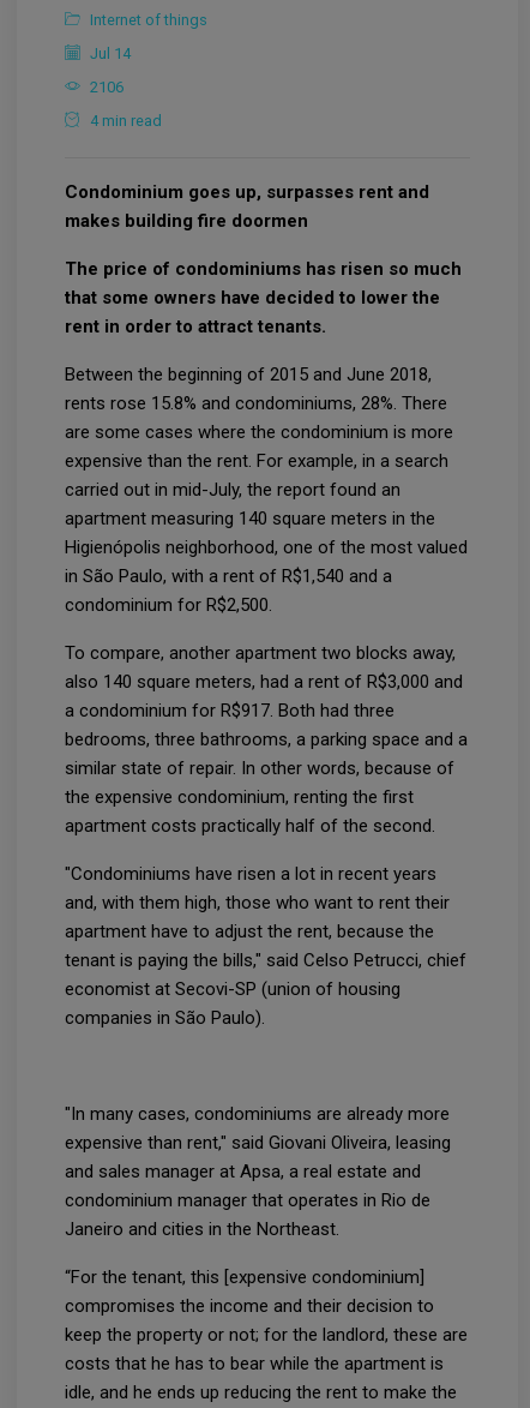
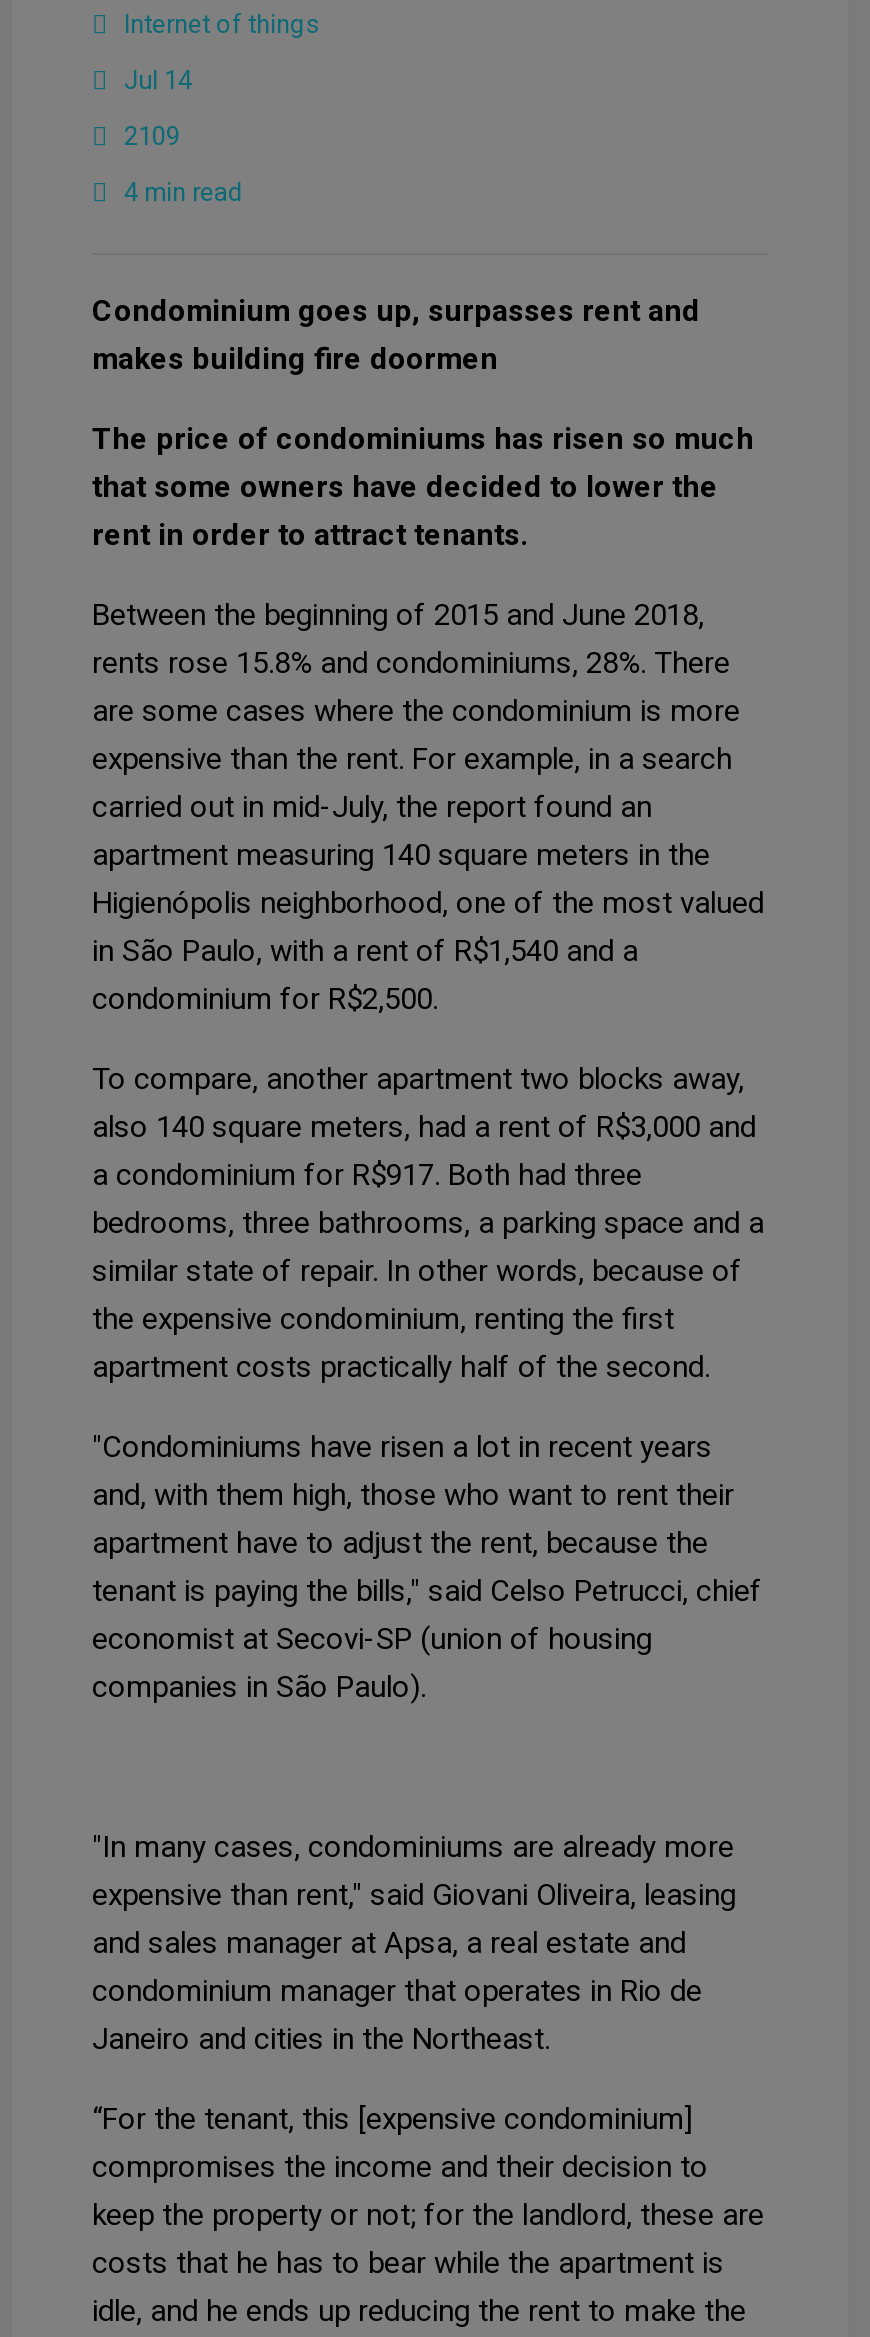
[90,78,124,96] 2106 -> [124,121,180,151] 2109

